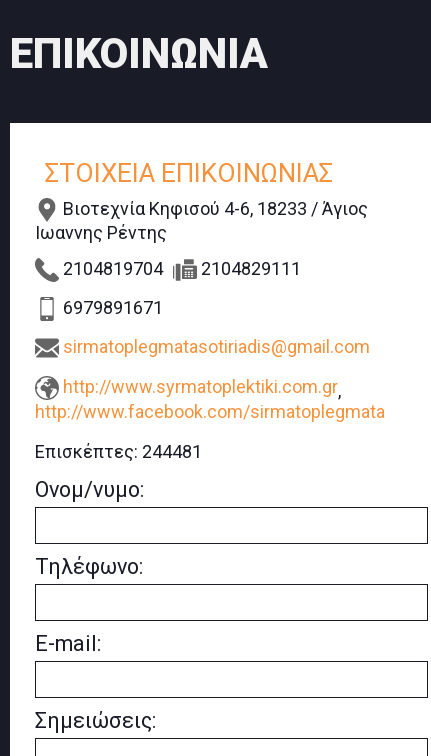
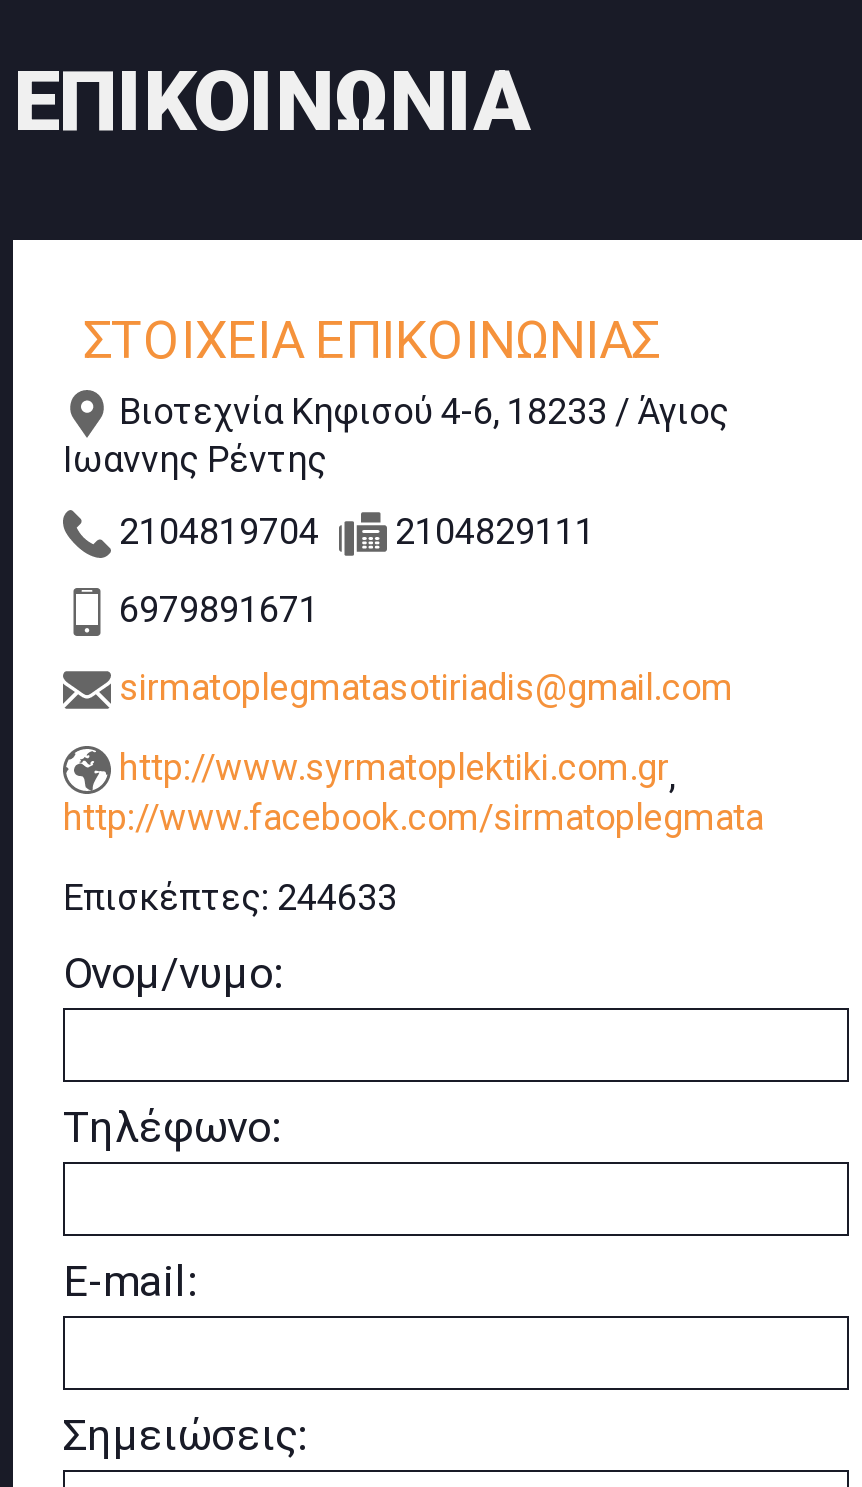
[35,441,202,462] Επισκέπτες: 244481 -> [63,875,397,917] Επισκέπτες: 244633

